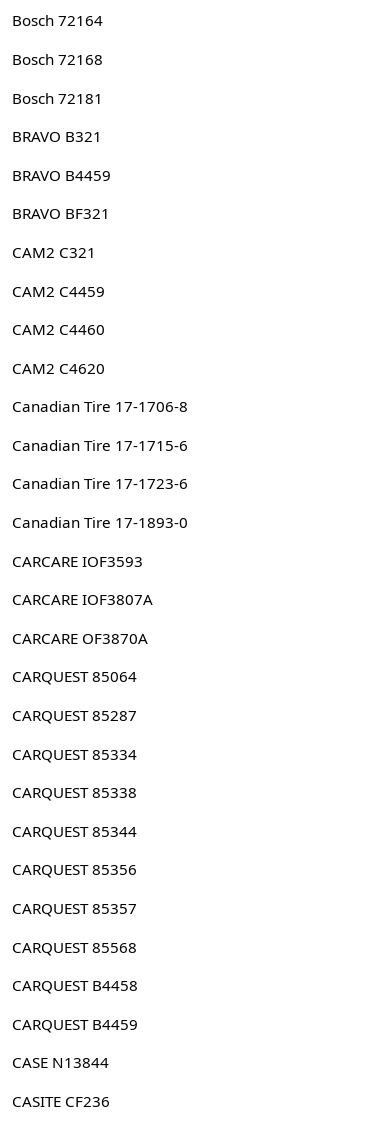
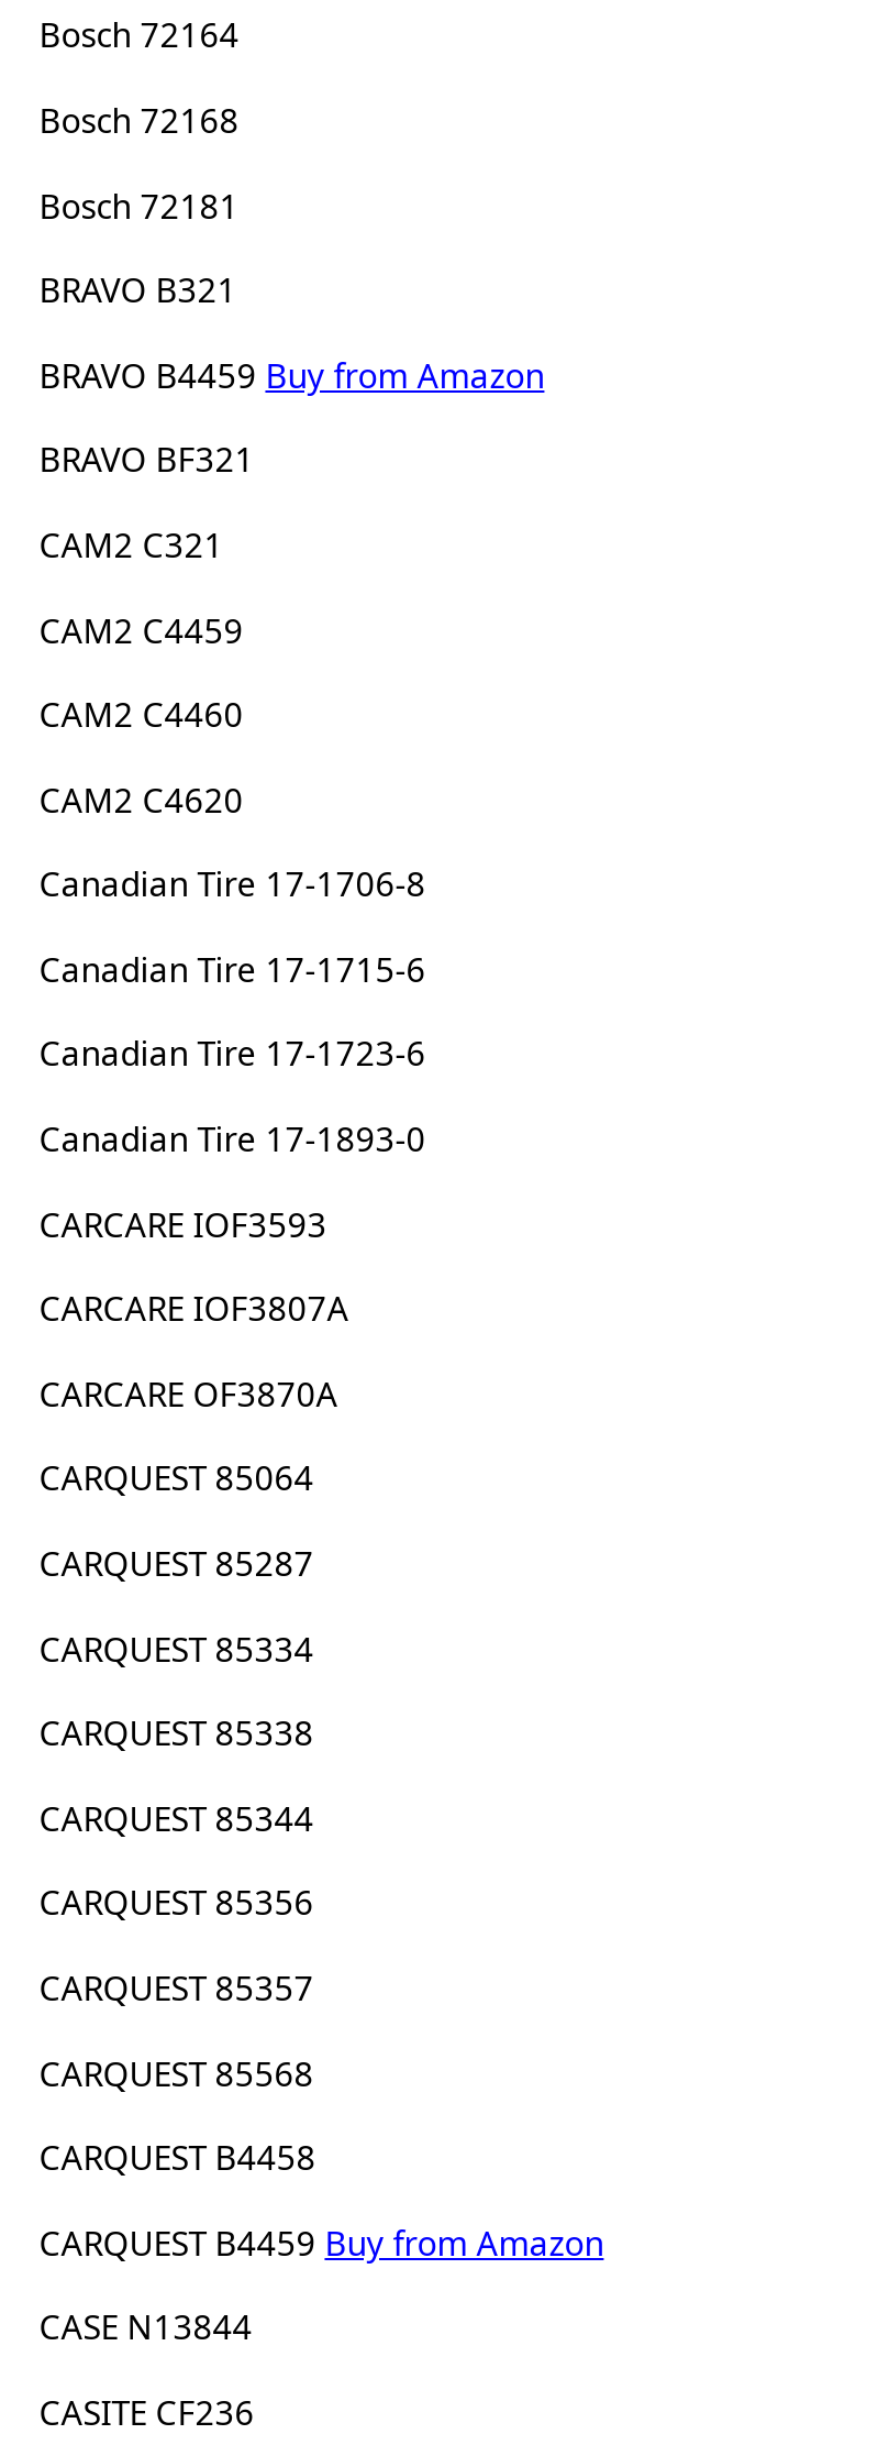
[12,165,111,185] BRAVO B4459 -> [39,352,544,396] BRAVO B4459 Buy from Amazon
[12,1014,138,1034] CARQUEST B4459 -> [39,2220,604,2264] CARQUEST B4459 Buy from Amazon

